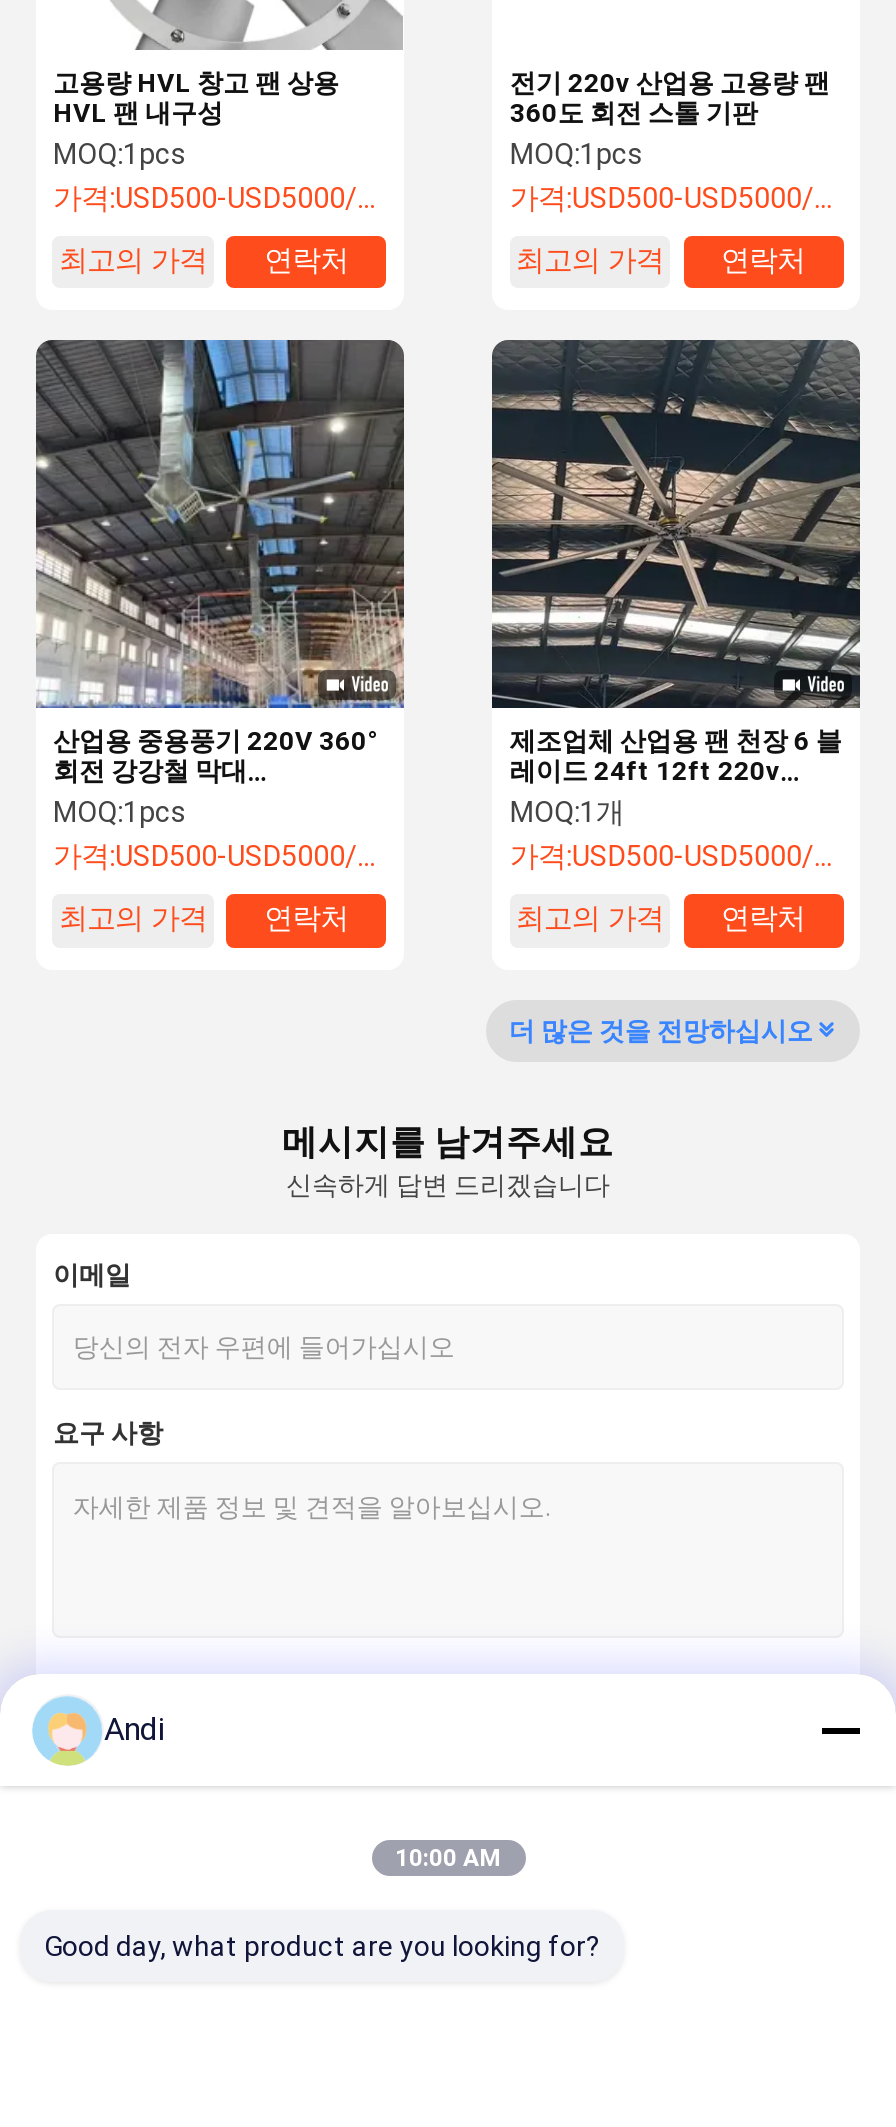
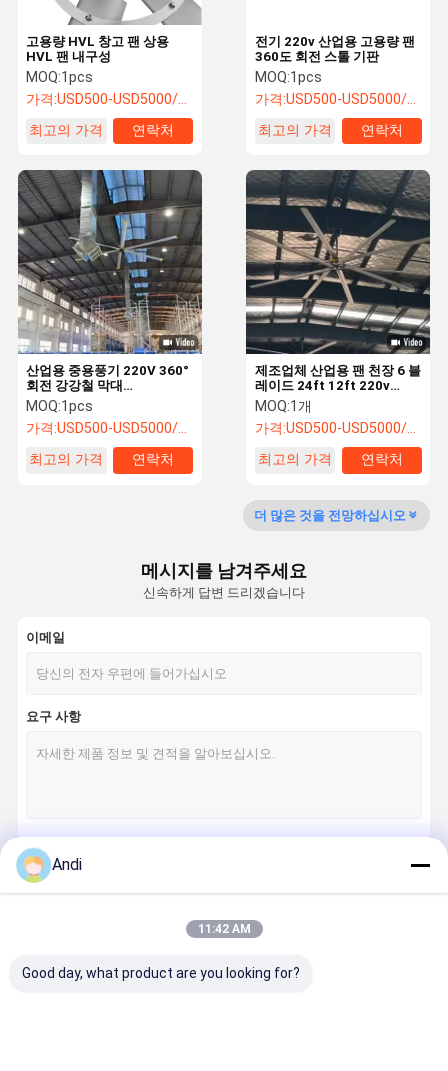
[395,1844,501,1872] 10:00 AM -> [197,922,250,936] 11:42 AM

